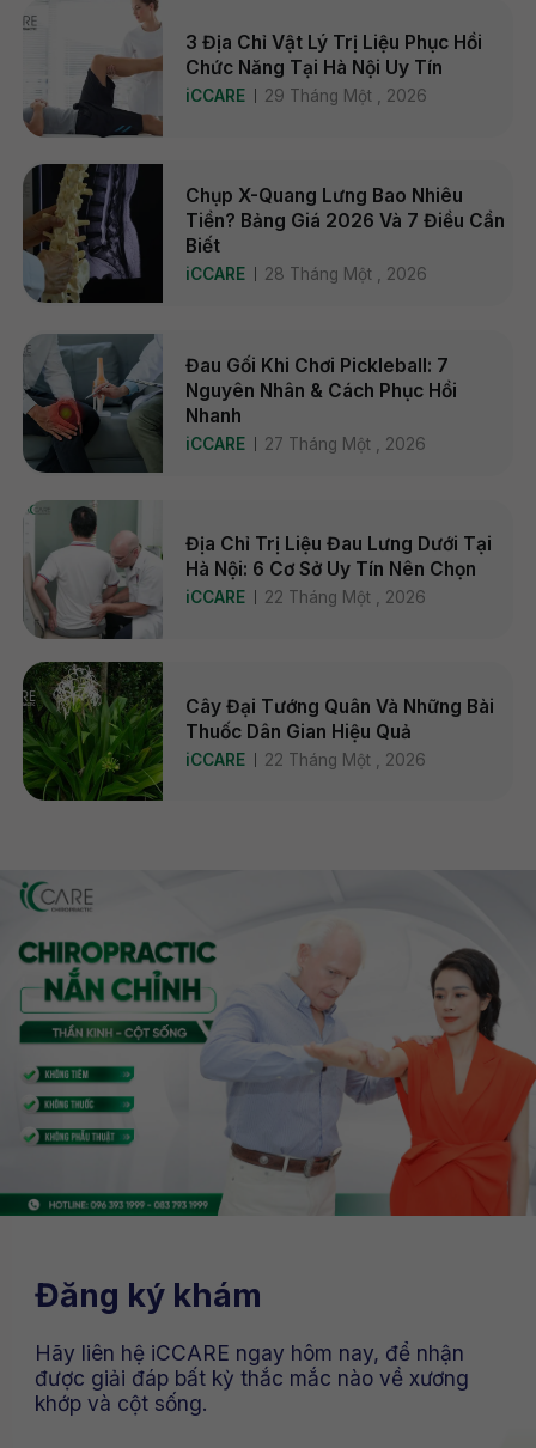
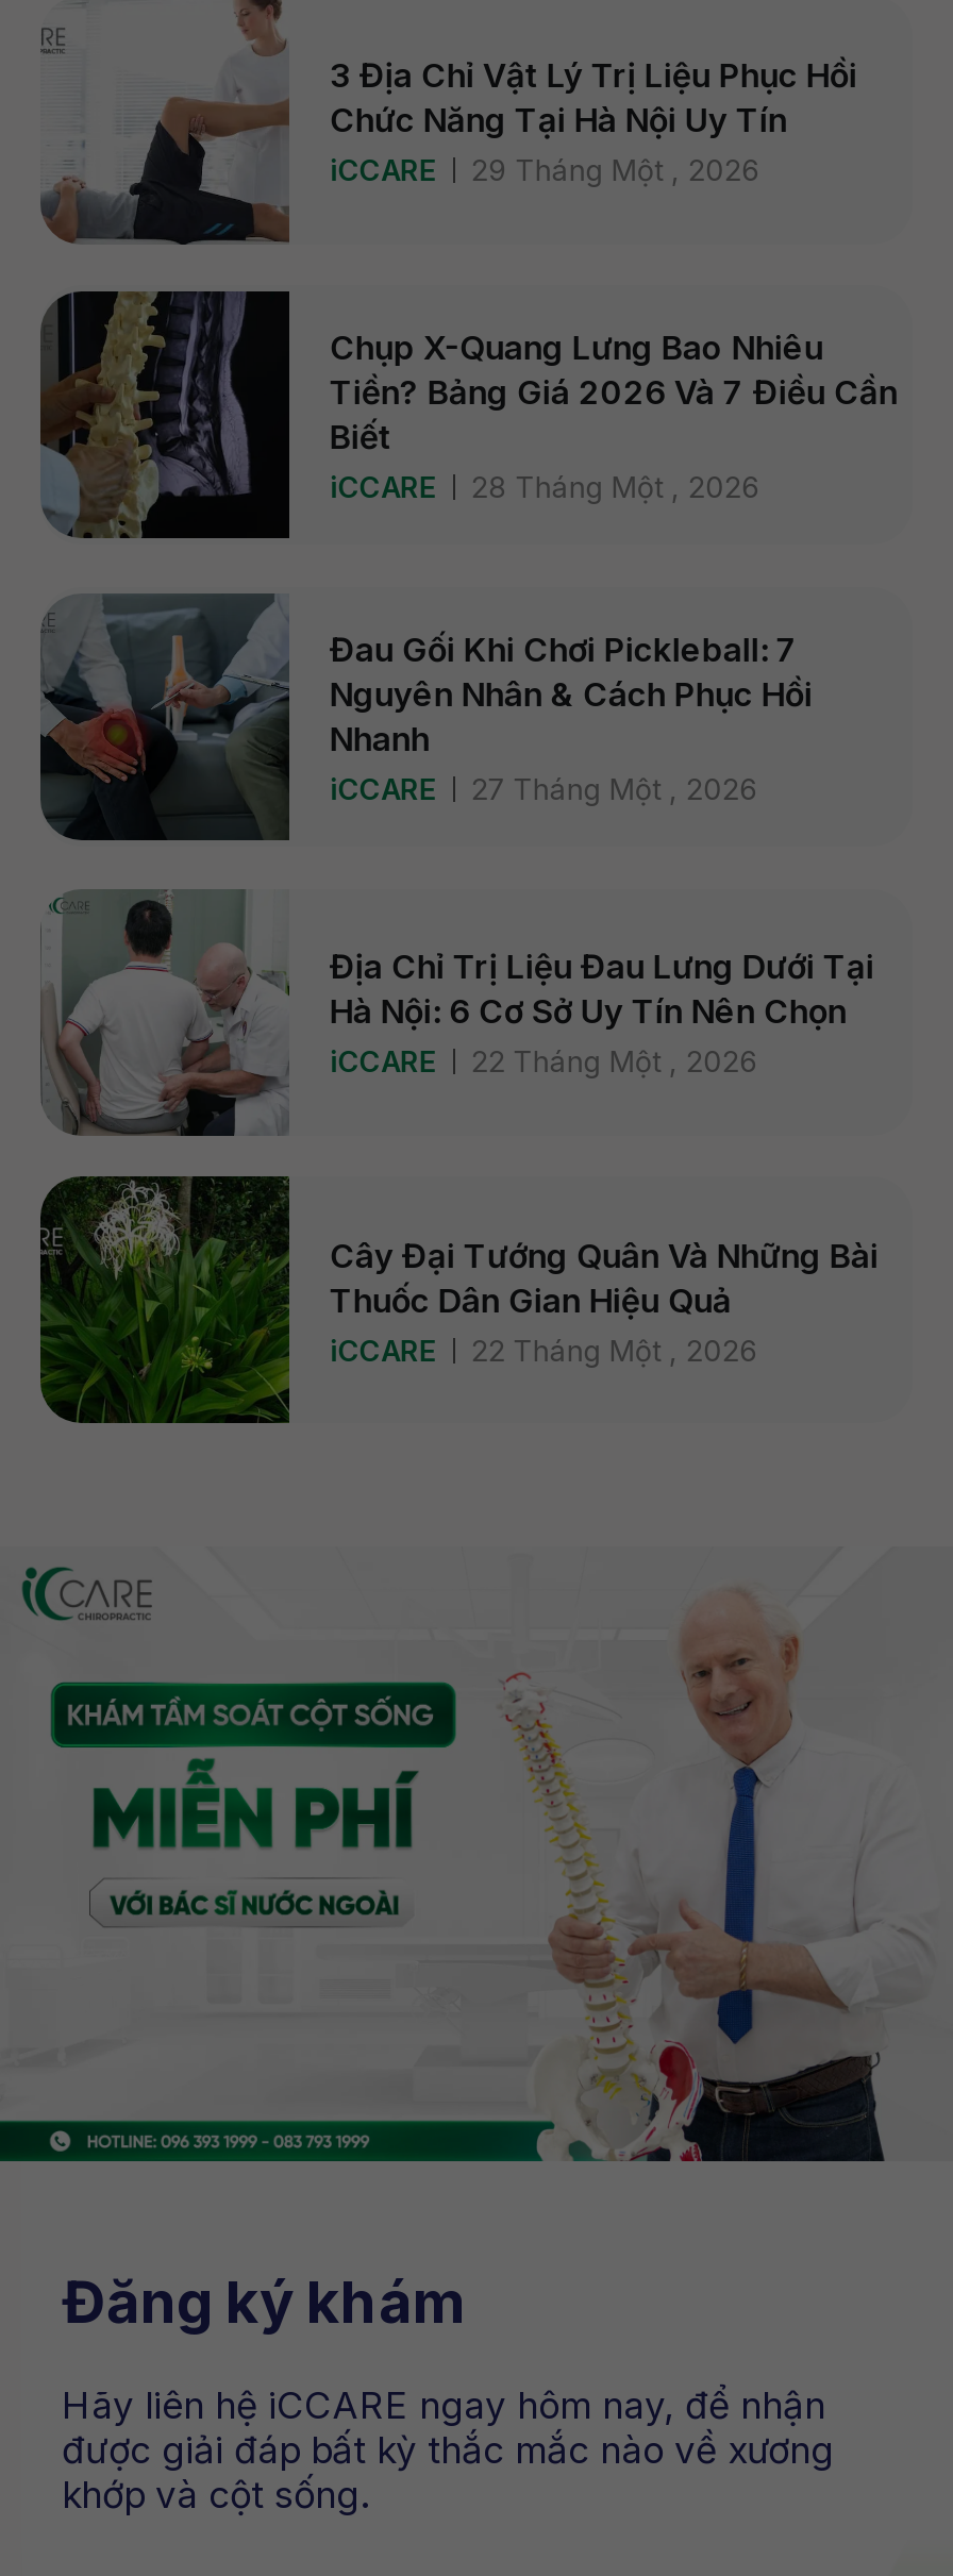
[4,870,532,1217] [image] -> [6,1549,947,2163] [image]

